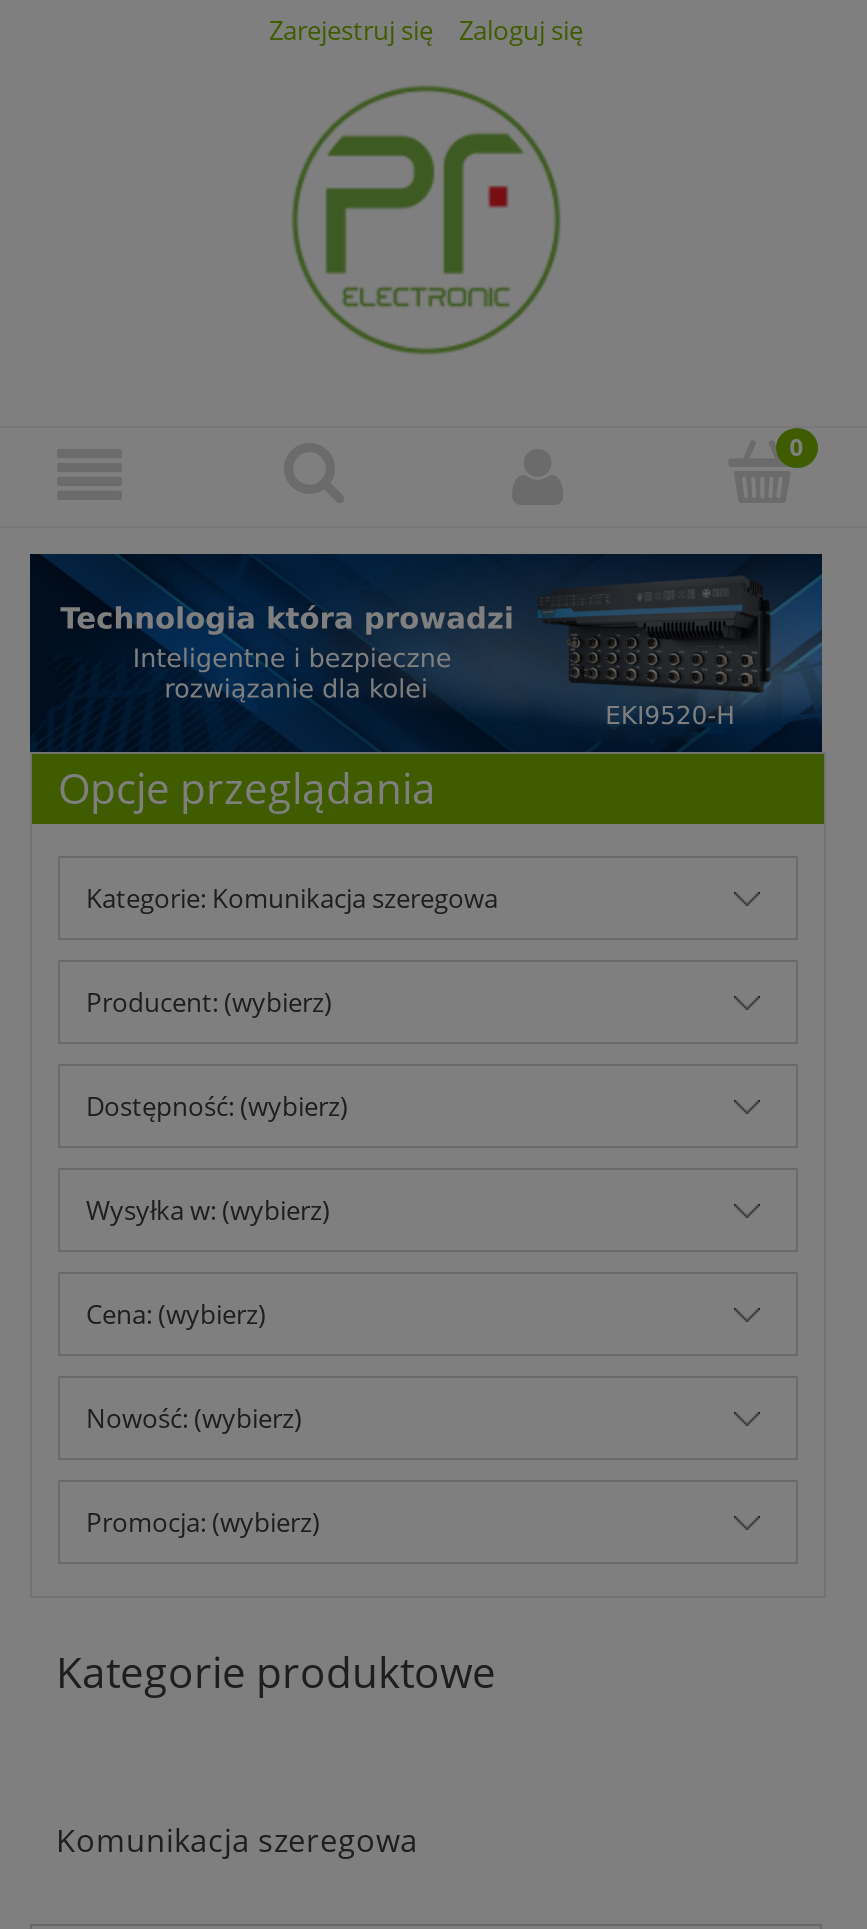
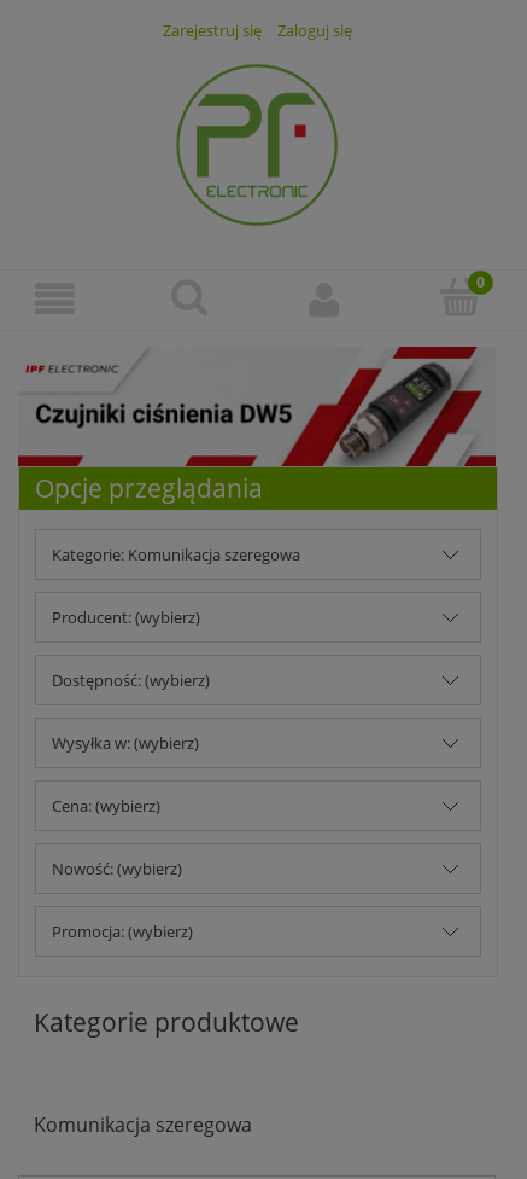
[28,552,824,754] [image] -> [17,345,497,467] [image]

